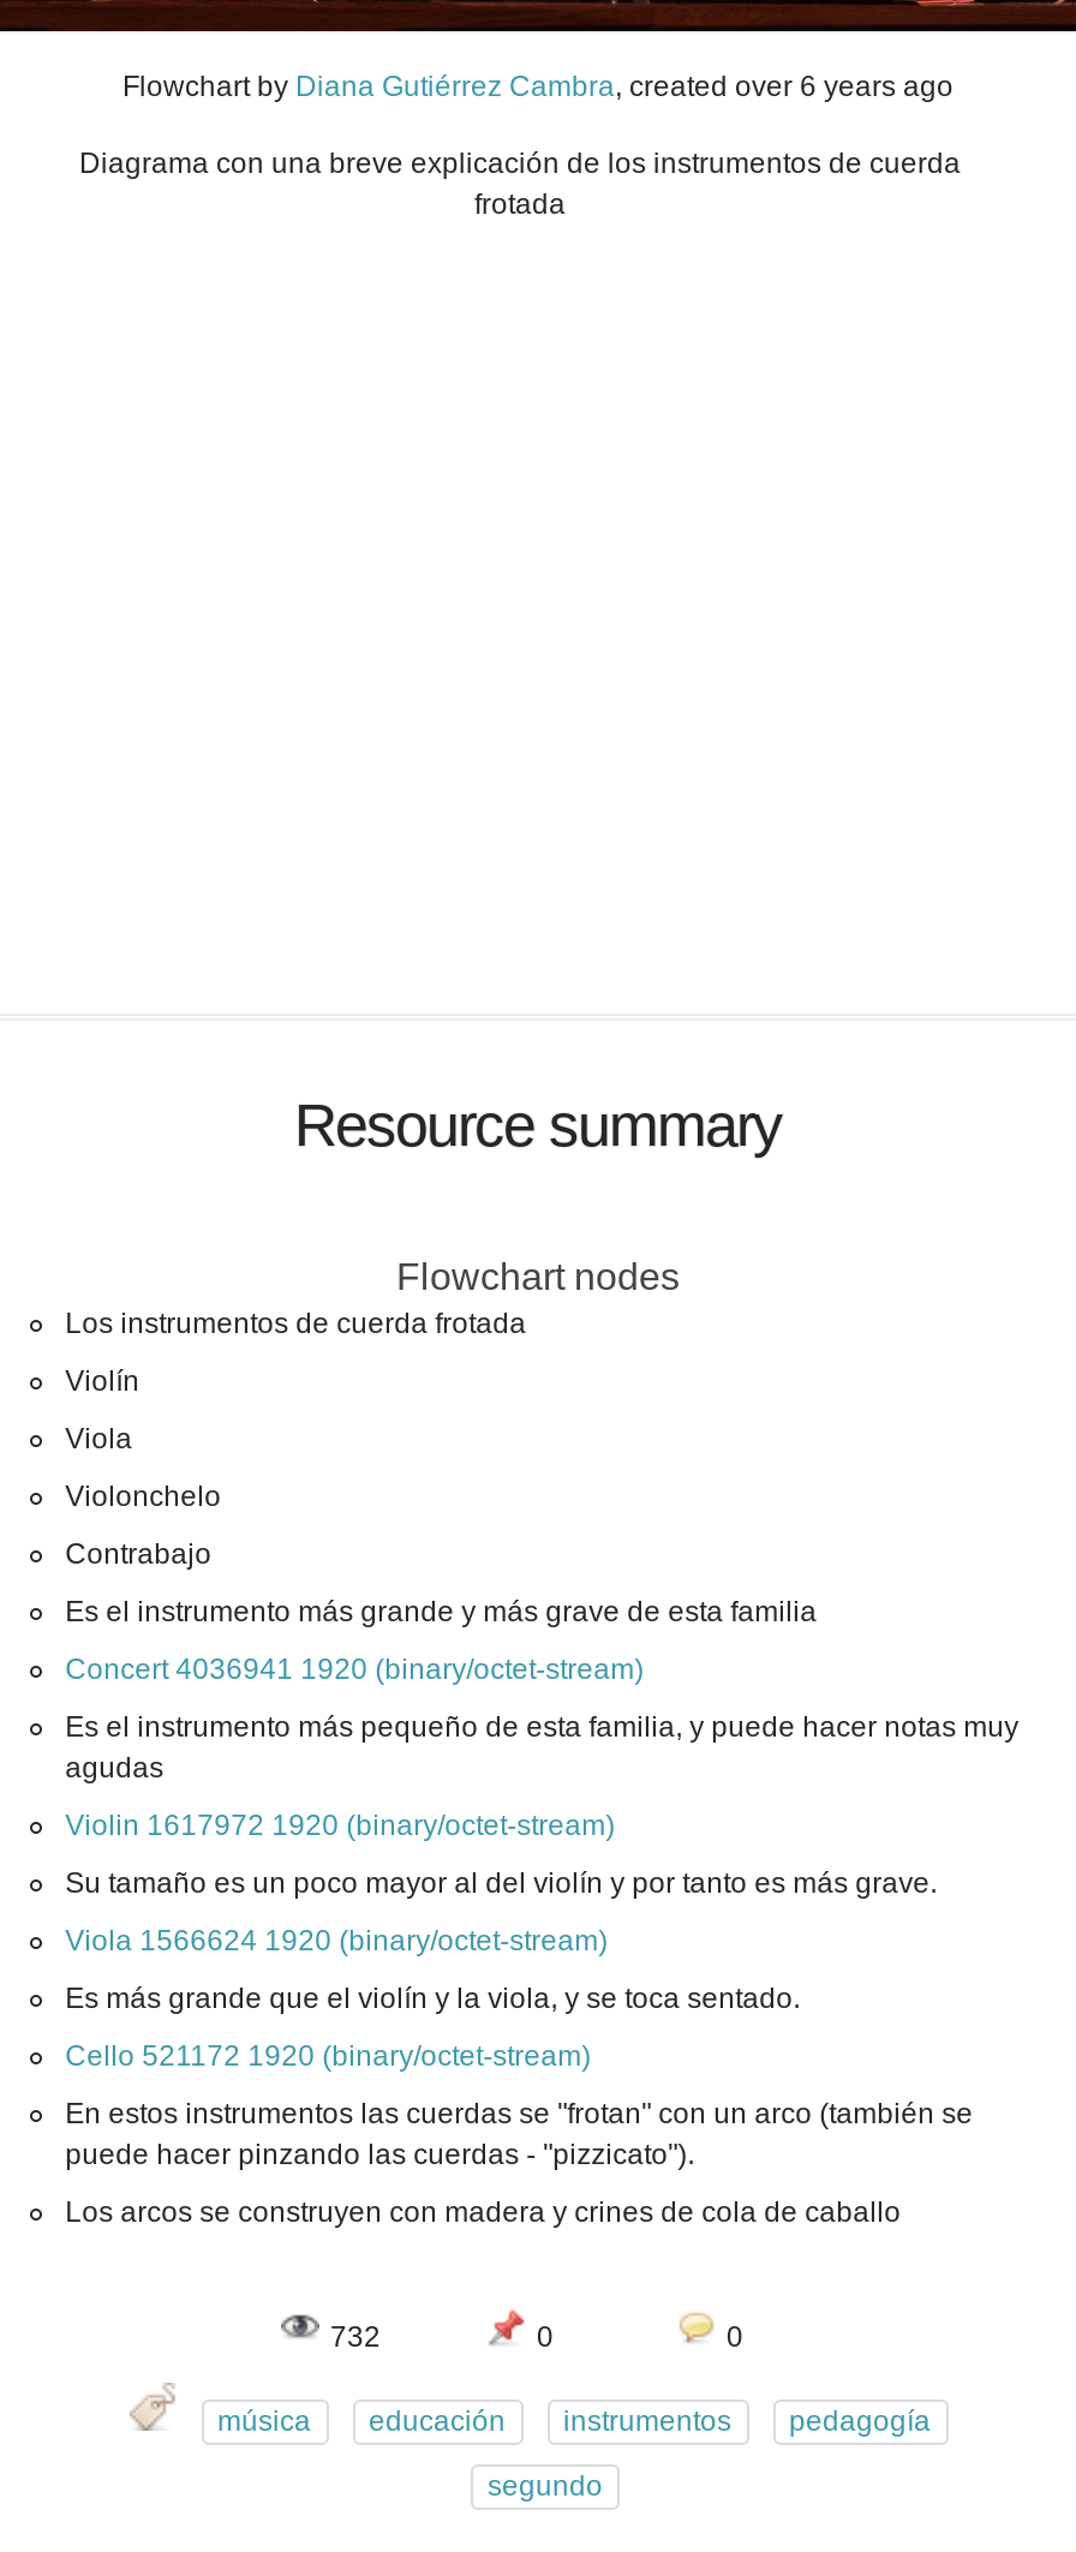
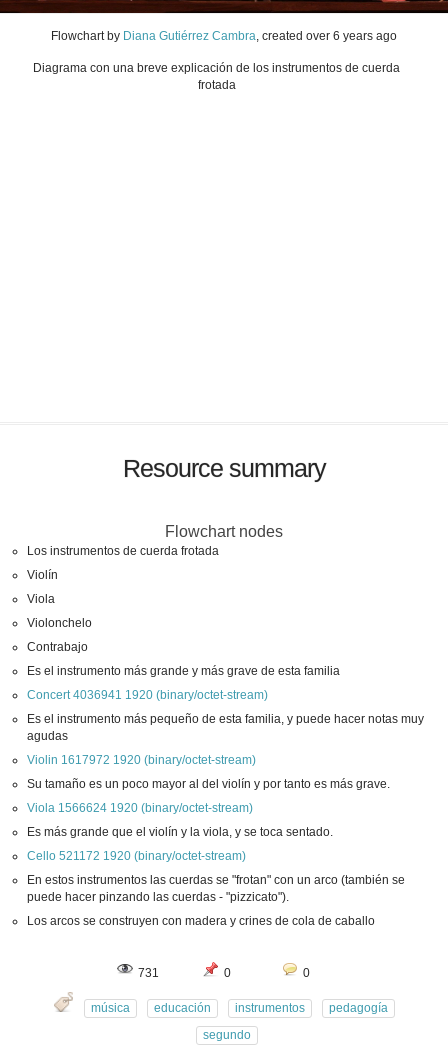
[330,2321,381,2354] 732 -> [137,966,158,980] 731

